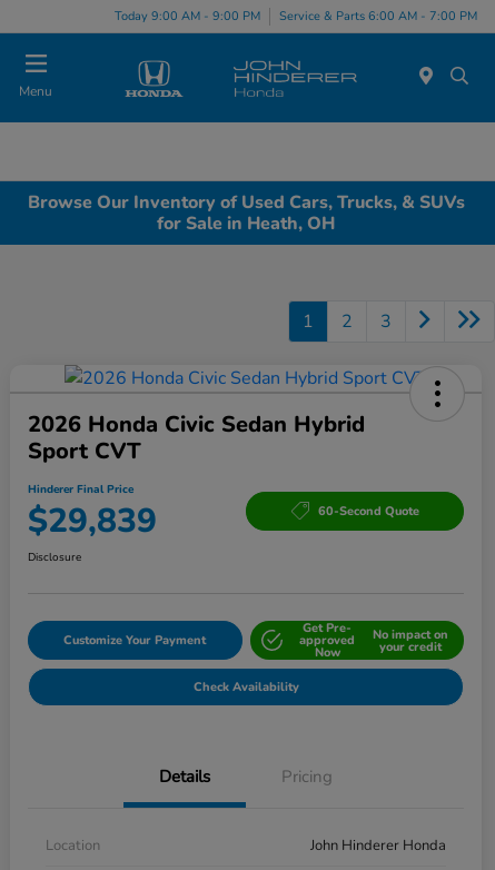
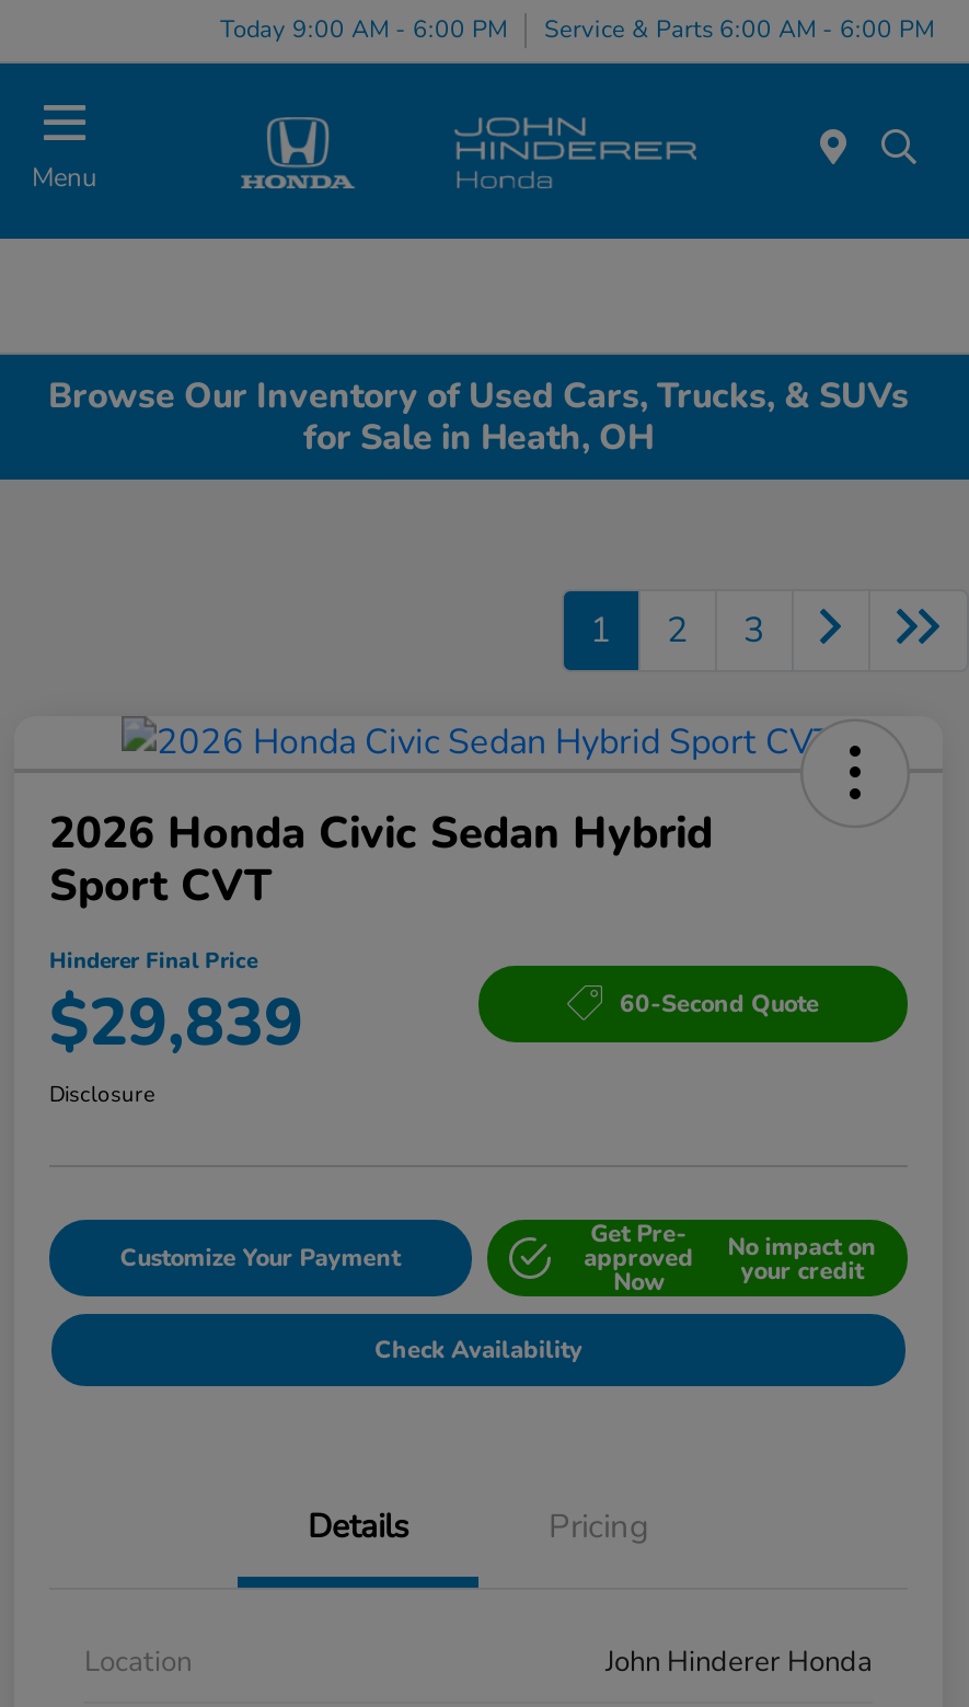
[115,7,260,24] Today 9:00 AM - 9:00 PM -> [220,12,507,45] Today 9:00 AM - 6:00 PM
[279,7,477,24] Service & Parts 6:00 AM - 7:00 PM -> [544,12,934,45] Service & Parts 6:00 AM - 6:00 PM

